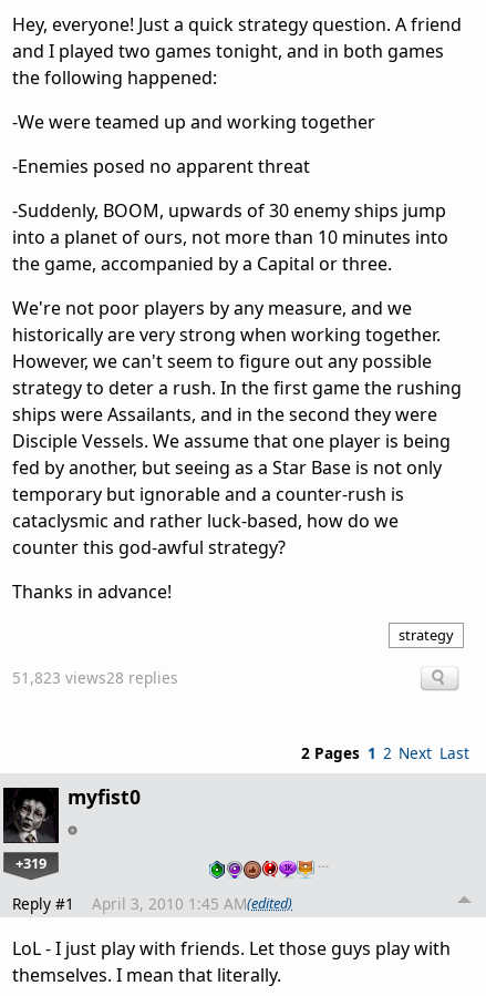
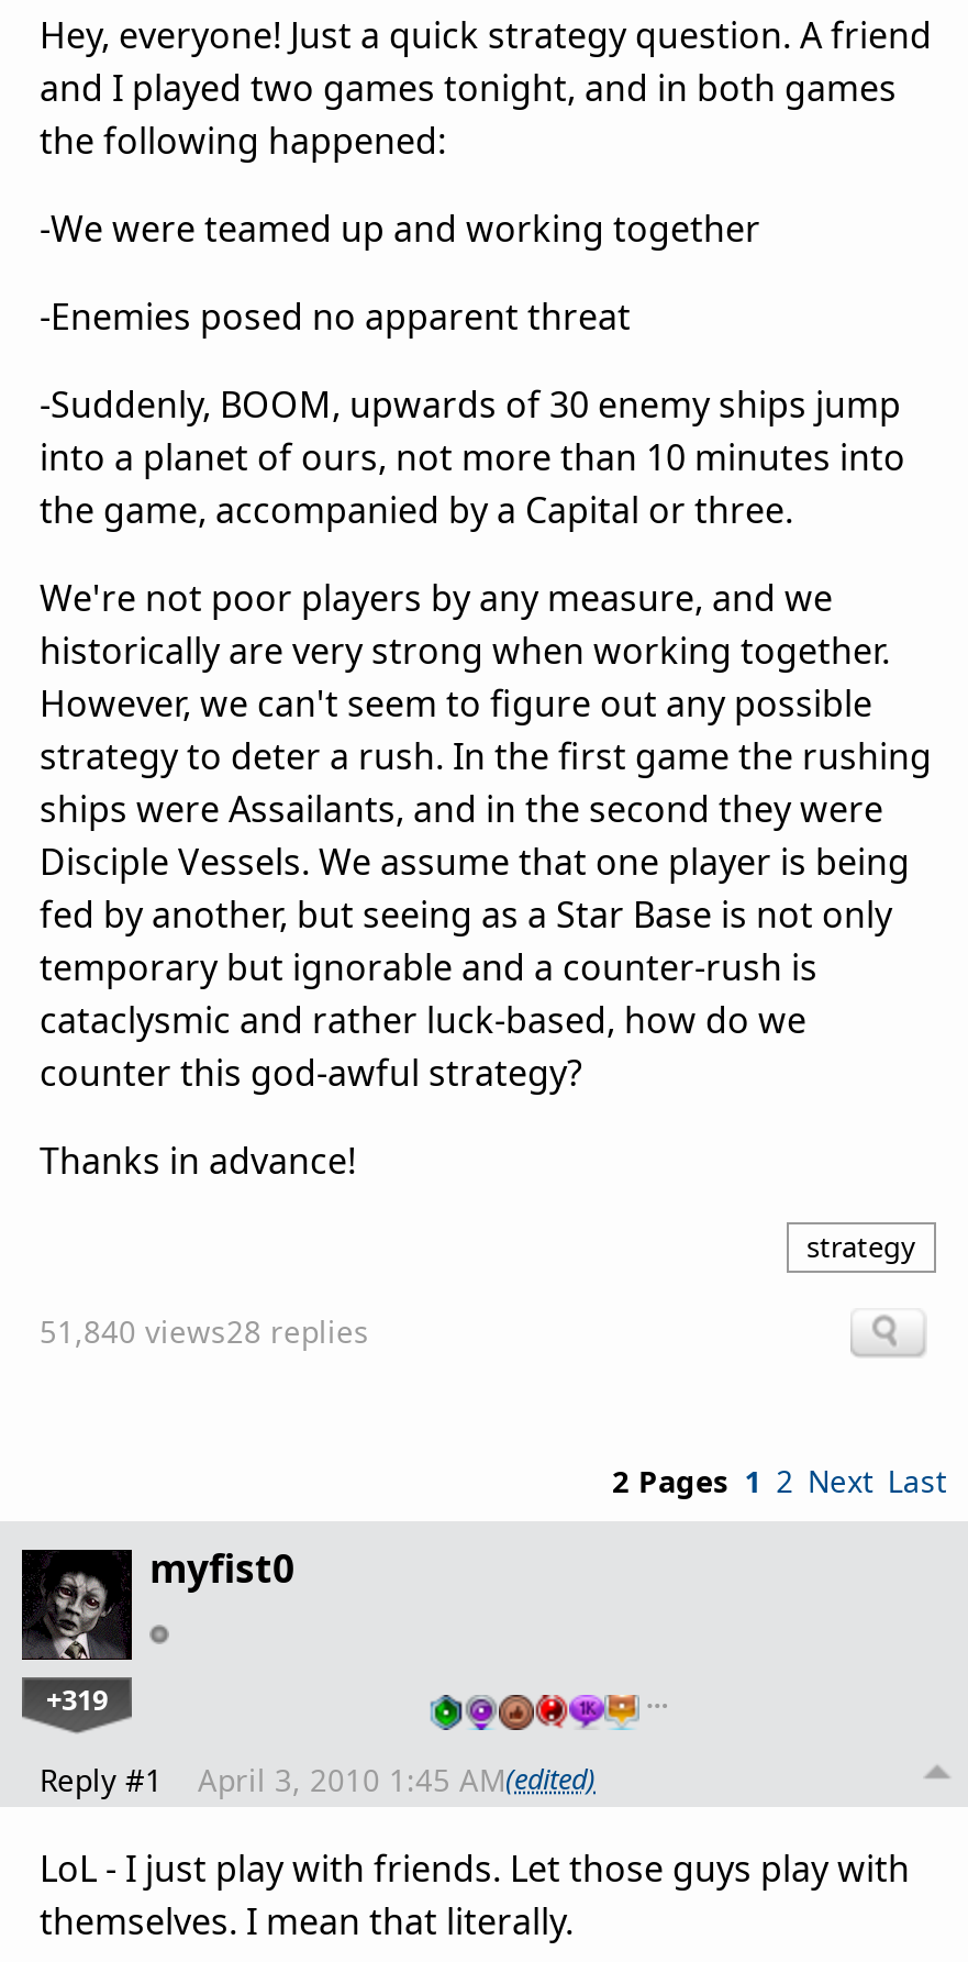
[12,667,178,688] 51,823 views28 replies -> [40,1309,369,1351] 51,840 views28 replies

